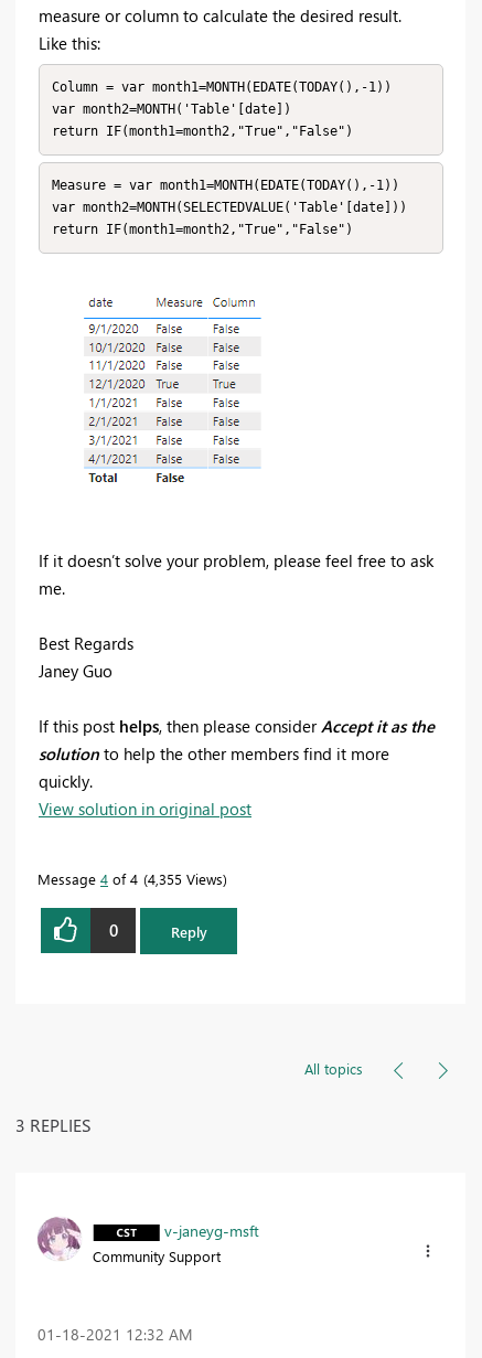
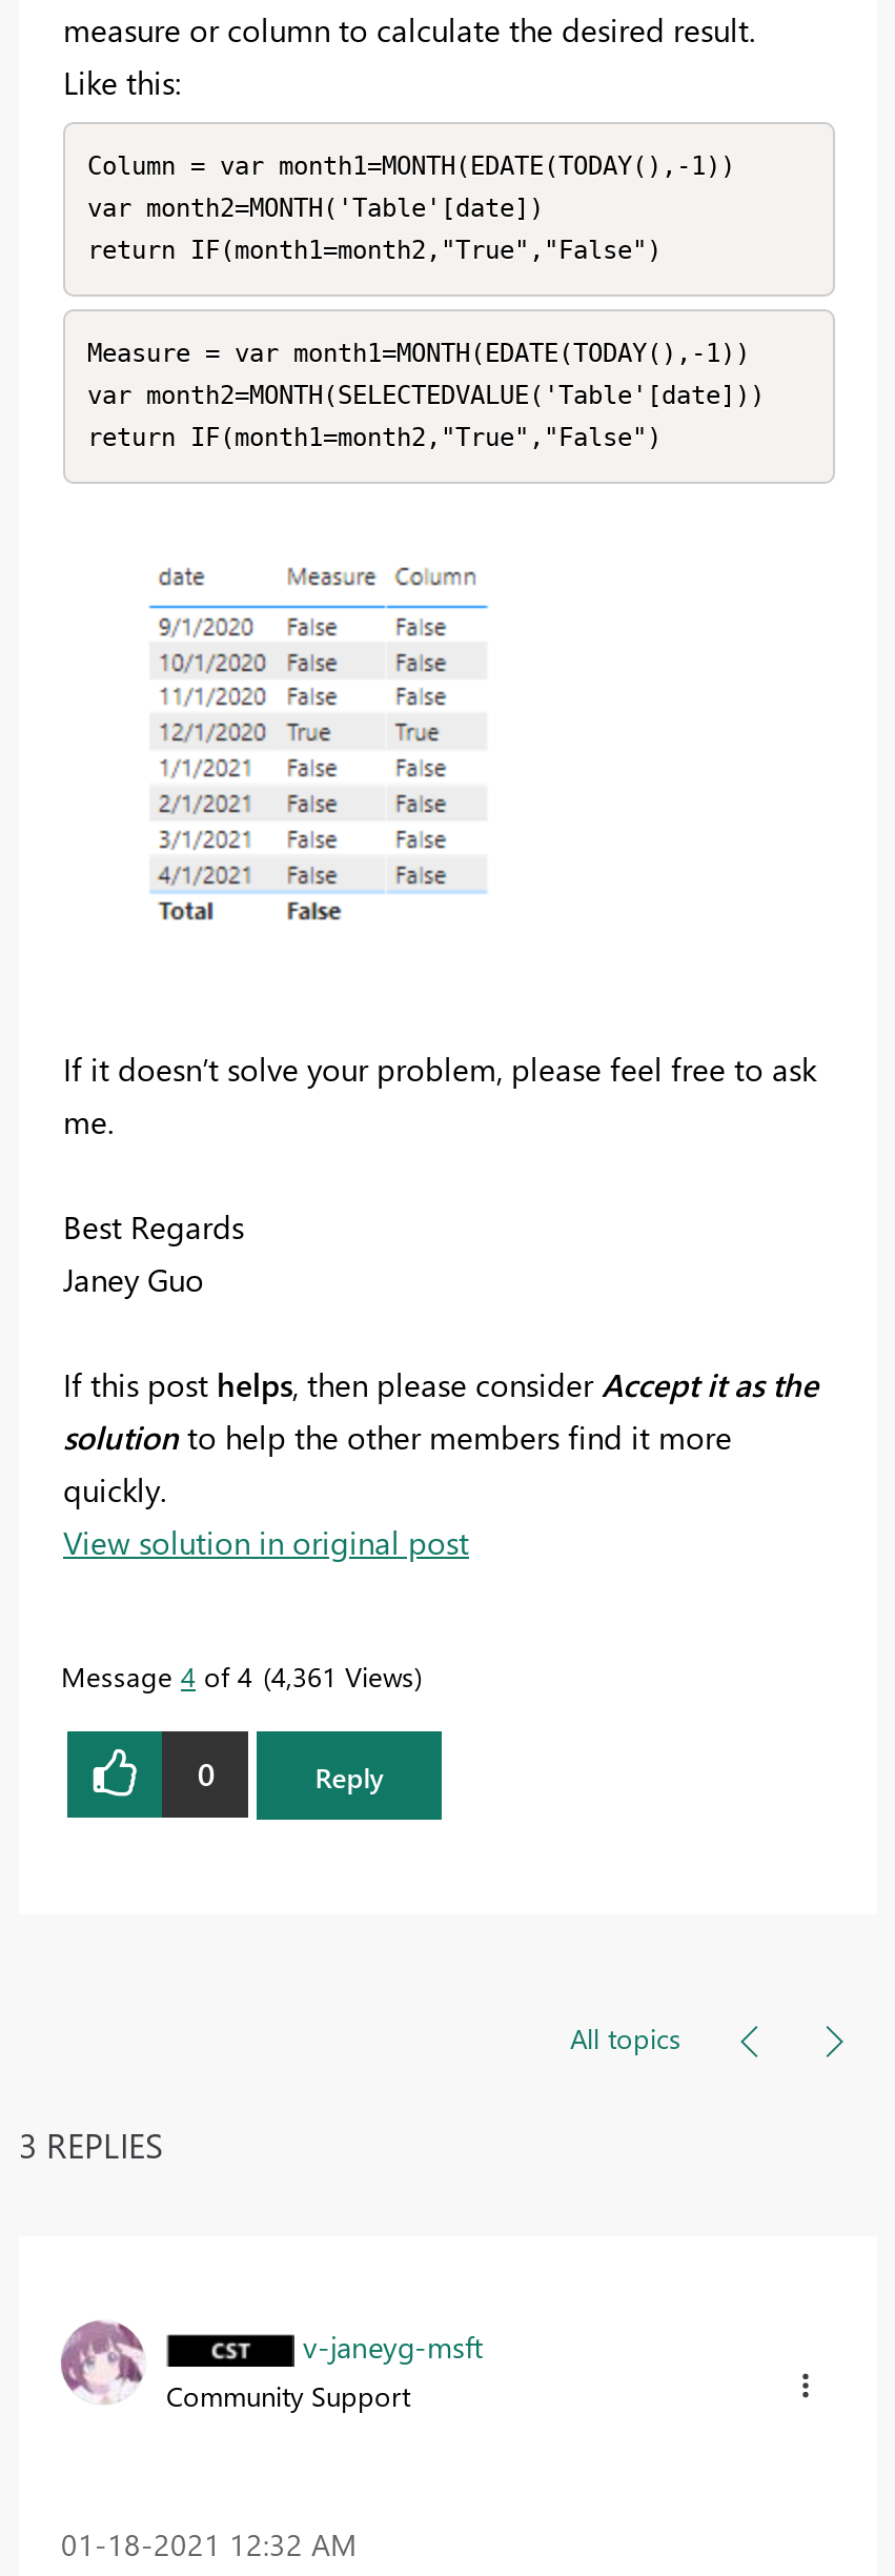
[38,869,223,888] Message 4 of 4 4,355 Views -> [61,1658,414,1693] Message 4 of 4 4,361 Views

